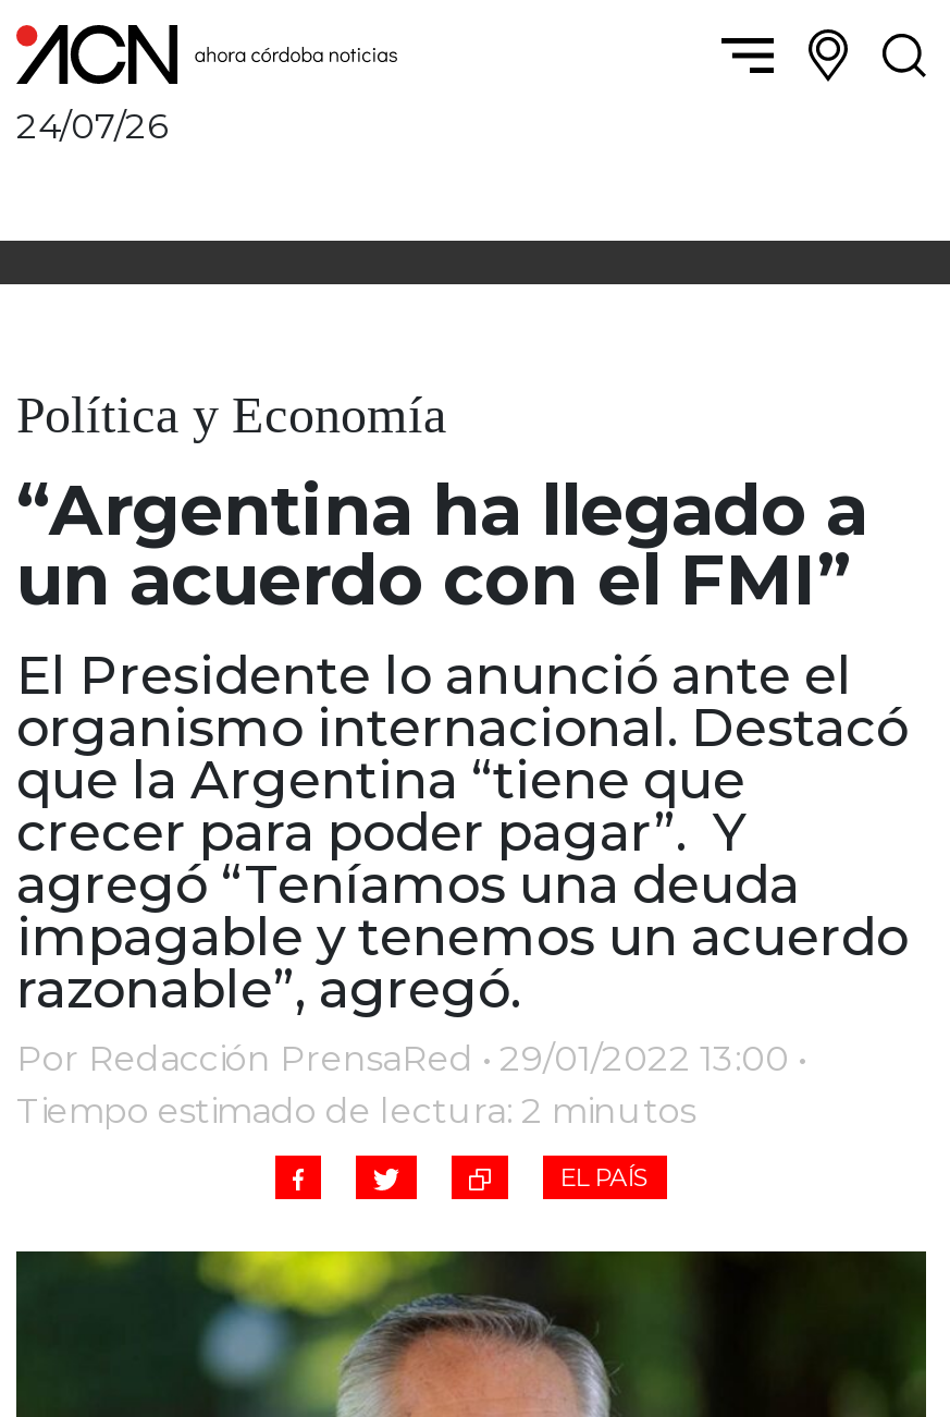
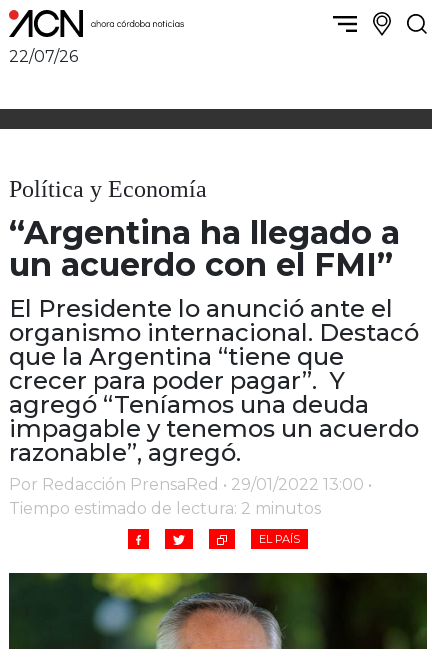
[16,105,166,146] 24/07/26 -> [9,47,78,66] 22/07/26

